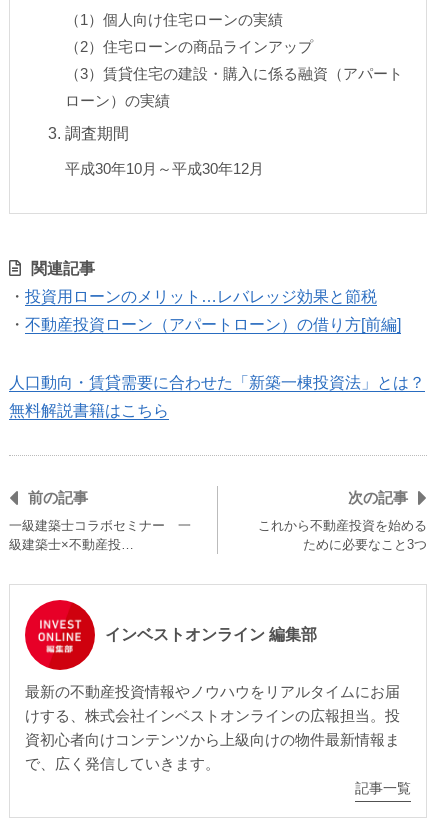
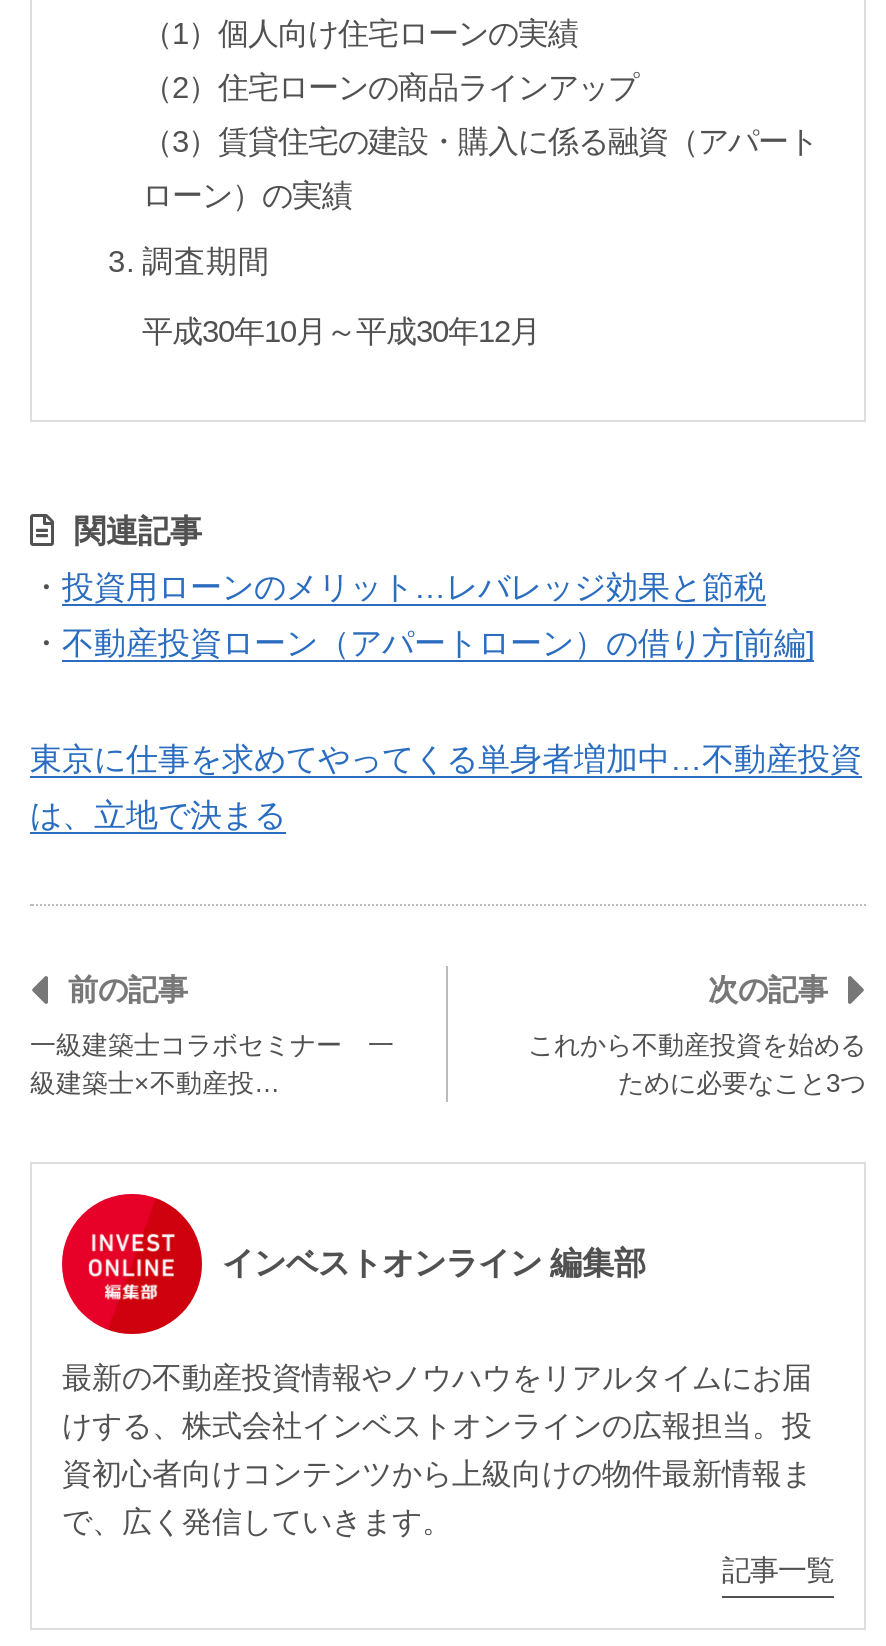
[9,374,425,391] 人口動向・賃貸需要に合わせた「新築一棟投資法」とは？ -> [30,741,862,775] 東京に仕事を求めてやってくる単身者増加中…不動産投資
[9,402,169,419] 無料解説書籍はこちら -> [30,797,286,831] は、立地で決まる

